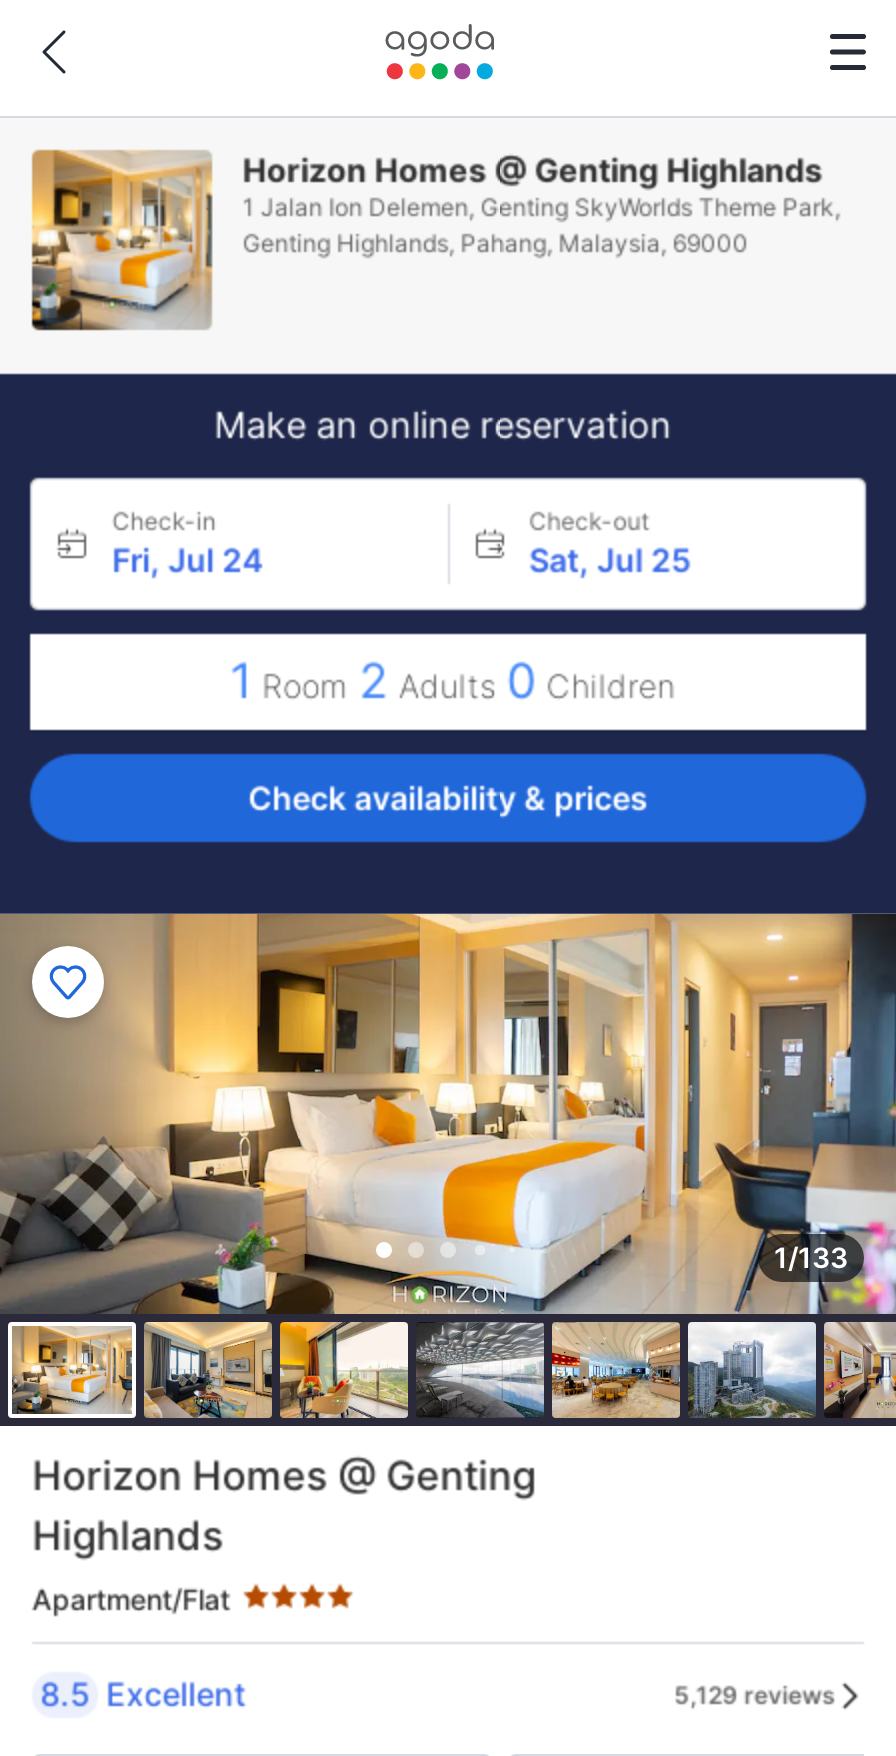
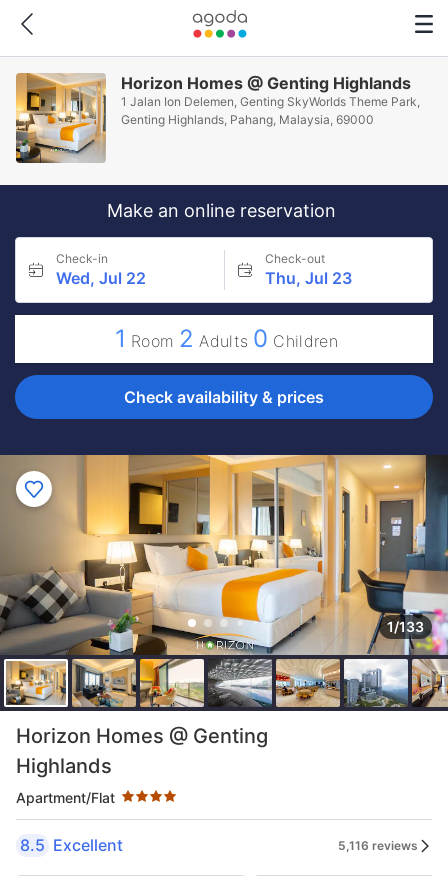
[112,540,264,580] Fri, Jul 24 -> [56,268,146,288] Wed, Jul 22
[529,540,691,580] Sat, Jul 25 -> [264,268,351,288] Thu, Jul 23
[674,1679,836,1709] 5,129 reviews -> [338,837,418,852] 5,116 reviews

